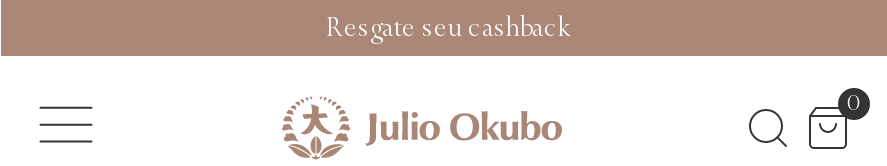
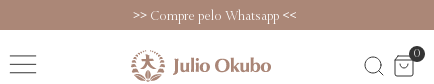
[326,10,570,46] Resgate seu cashback -> [132,7,295,25] >> Compre pelo Whatsapp <<

